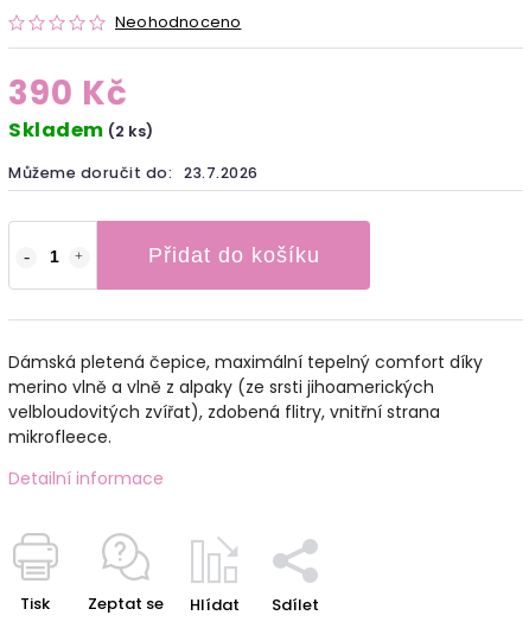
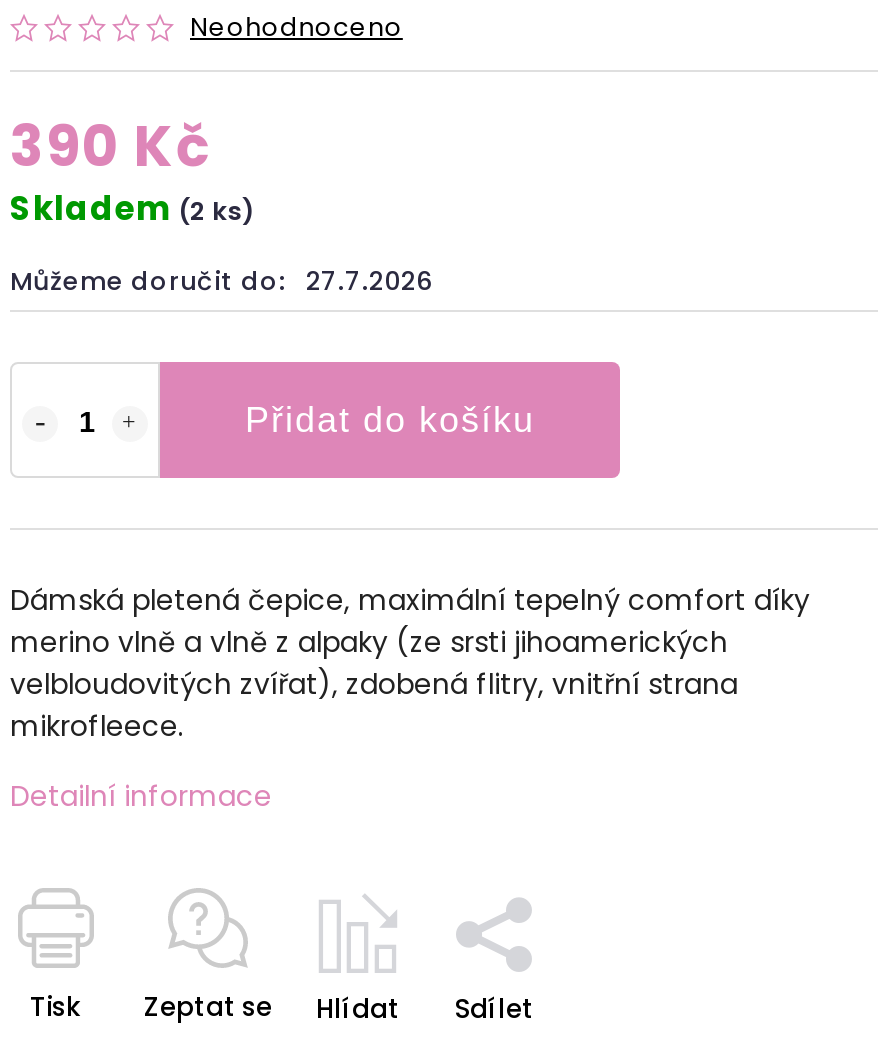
[8,163,258,183] Můžeme doručit do: 23.7.2026 -> [10,264,433,298] Můžeme doručit do: 27.7.2026

